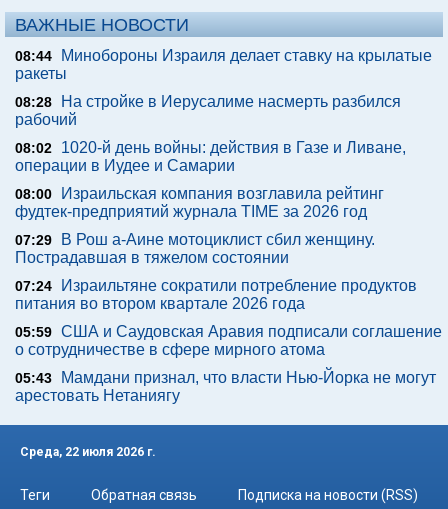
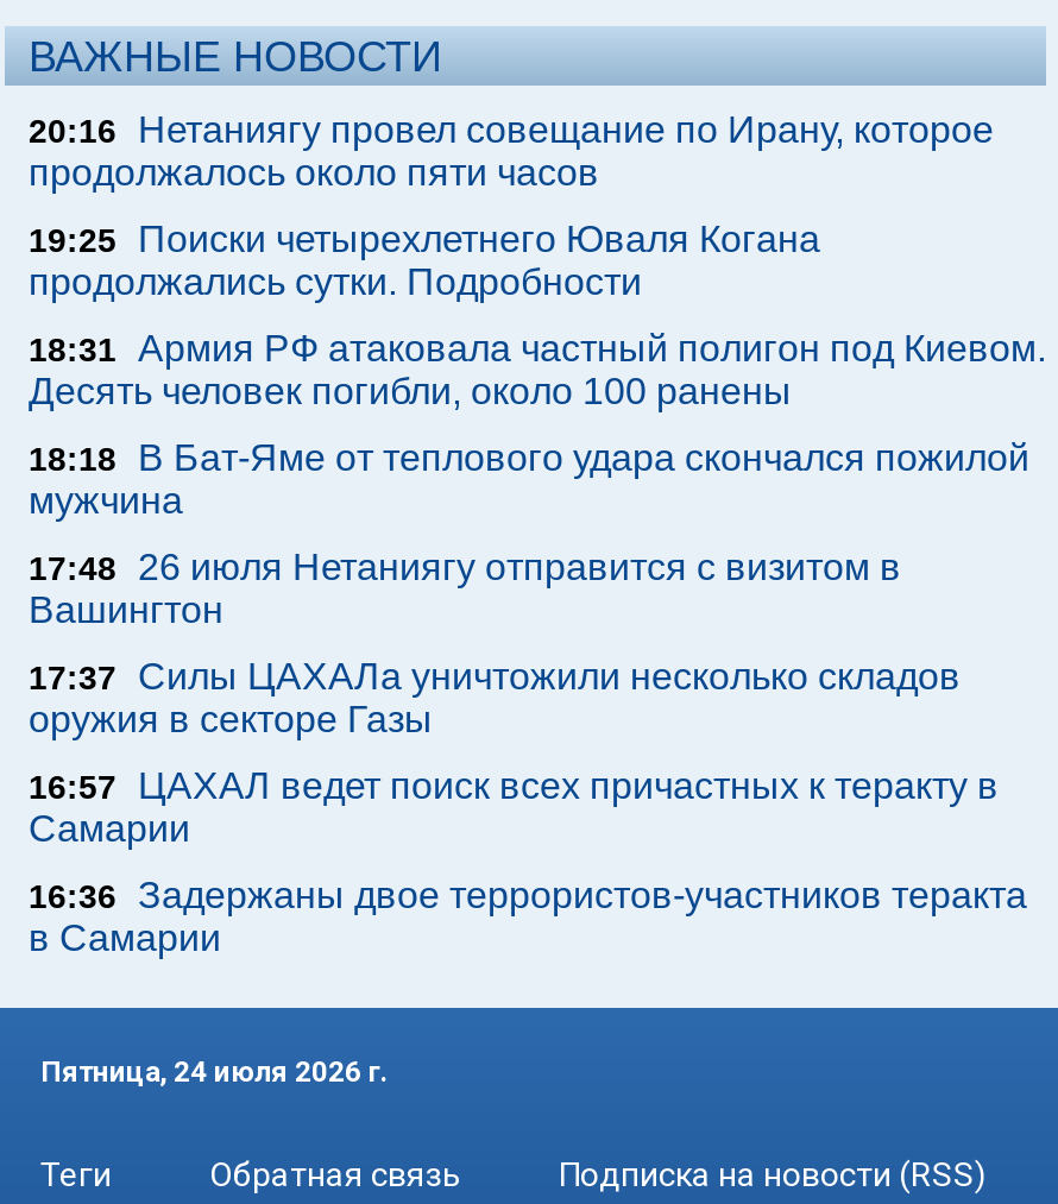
[15,47,432,82] 08:44 Минобороны Израиля делает ставку на крылатые | ракеты -> [29,109,994,192] 20:16 Нетаниягу провел совещание по Ирану, которое | продолжалось около пяти часов
[15,93,401,128] 08:28 На стройке в Иерусалиме насмерть разбился | рабочий -> [29,218,820,302] 19:25 Поиски четырехлетнего Юваля Когана | продолжались сутки. Подробности
[15,139,406,174] 08:02 1020-й день войны: действия в Газе и Ливане, | операции в Иудее и Самарии -> [29,328,1046,411] 18:31 Армия РФ атаковала частный полигон под Киевом. | Десять человек погибли, около 100 ранены
[15,185,384,220] 08:00 Израильская компания возглавила рейтинг | фудтек-предприятий журнала TIME за 2026 год -> [29,437,1029,520] 18:18 В Бат-Яме от теплового удара скончался пожилой | мужчина
[15,231,375,266] 07:29 В Рош а-Аине мотоциклист сбил женщину. | Пострадавшая в тяжелом состоянии -> [29,546,901,630] 17:48 26 июля Нетаниягу отправится с визитом в | Вашингтон
[15,277,417,312] 07:24 Израильтяне сократили потребление продуктов | питания во втором квартале 2026 года -> [29,656,961,739] 17:37 Силы ЦАХАЛа уничтожили несколько складов | оружия в секторе Газы
[15,323,442,358] 05:59 США и Саудовская Аравия подписали соглашение | о сотрудничестве в сфере мирного атома -> [29,765,999,848] 16:57 ЦАХАЛ ведет поиск всех причастных к теракту в | Самарии
[15,369,436,404] 05:43 Мамдани признал, что власти Нью-Йорка не могут | арестовать Нетаниягу -> [29,875,1027,958] 16:36 Задержаны двое террористов-участников теракта | в Самарии
[20,445,156,459] Среда, 22 июля 2026 г. -> [40,1055,390,1088] Пятница, 24 июля 2026 г.

